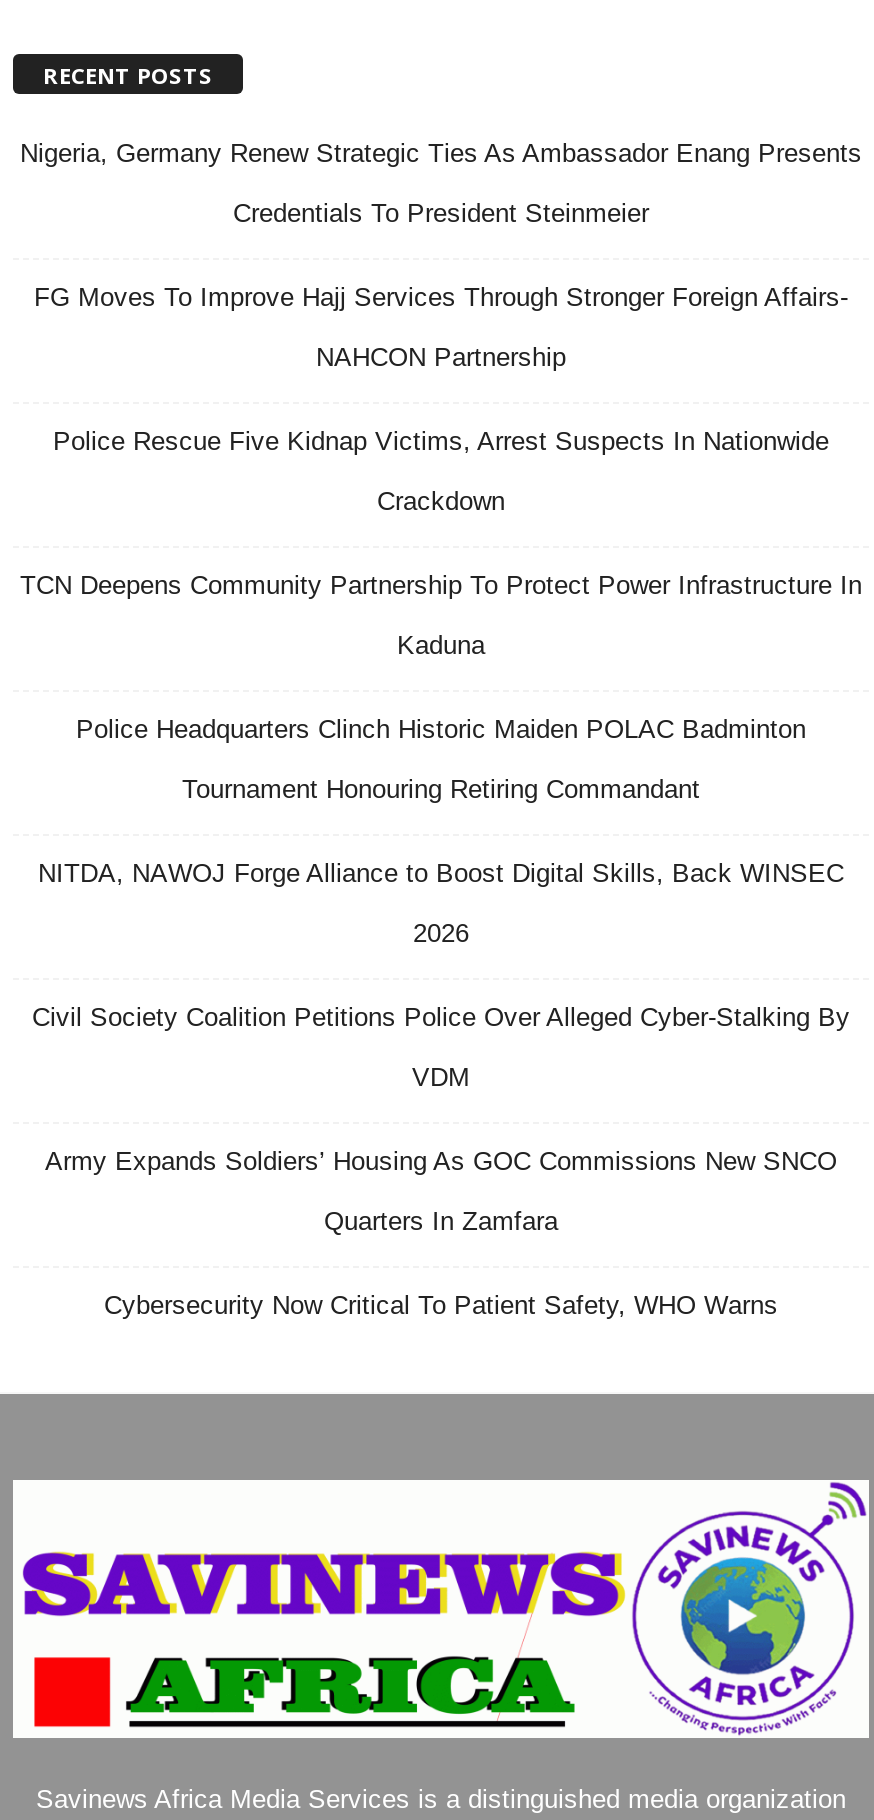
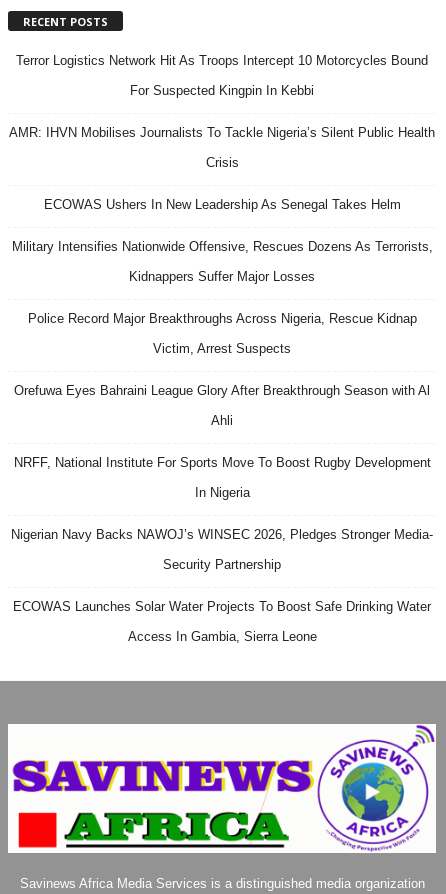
[20,138,862,168] Nigeria, Germany Renew Strategic Ties As Ambassador Enang Presents -> [16,53,428,68] Terror Logistics Network Hit As Troops Intercept 10 Motorcycles Bound
[233,198,649,228] Credentials To President Steinmeier -> [130,83,314,98] For Suspected Kingpin In Kebbi
[34,282,848,312] FG Moves To Improve Hajj Services Through Stronger Foreign Affairs- -> [9,125,435,140] AMR: IHVN Mobilises Journalists To Tackle Nigeria’s Silent Public Health
[316,342,566,372] NAHCON Partnership -> [205,155,238,170] Crisis
[53,426,829,456] Police Rescue Five Kidnap Victims, Arrest Suspects In Nationwide -> [43,197,400,212] ECOWAS Ushers In New Leadership As Senegal Takes Helm
[377,486,505,516] Crackdown -> [11,239,432,254] Military Intensifies Nationwide Offensive, Rescues Dozens As Terrorists,
[20,570,862,600] TCN Deepens Community Partnership To Protect Power Infrastructure In -> [129,269,315,284] Kidnappers Suffer Major Losses
[397,630,485,660] Kaduna -> [27,311,416,326] Police Record Major Breakthroughs Across Nigeria, Rescue Kidnap
[76,714,806,744] Police Headquarters Clinch Historic Maiden POLAC Badminton -> [153,341,291,356] Victim, Arrest Suspects
[182,774,700,804] Tournament Honouring Retiring Commandant -> [14,383,430,398] Orefuwa Eyes Bahraini League Glory After Breakthrough Season with Al
[38,858,844,888] NITDA, NAWOJ Forge Alliance to Boost Digital Skills, Back WINSEC -> [211,413,233,428] Ahli
[413,918,469,948] 2026 -> [13,455,430,470] NRFF, National Institute For Sports Move To Boost Rugby Development
[32,1002,850,1032] Civil Society Coalition Petitions Police Over Alleged Cyber-Stalking By -> [194,485,249,500] In Nigeria
[412,1062,470,1092] VDM -> [11,527,433,542] Nigerian Navy Backs NAWOJ’s WINSEC 2026, Pledges Stronger Media-
[45,1146,837,1176] Army Expands Soldiers’ Housing As GOC Commissions New SNCO -> [163,557,281,572] Security Partnership
[324,1206,558,1236] Quarters In Zamfara -> [13,599,431,614] ECOWAS Launches Solar Water Projects To Boost Safe Drinking Water
[104,1290,778,1320] Cybersecurity Now Critical To Patient Safety, WHO Warns -> [127,629,316,644] Access In Gambia, Sierra Leone

